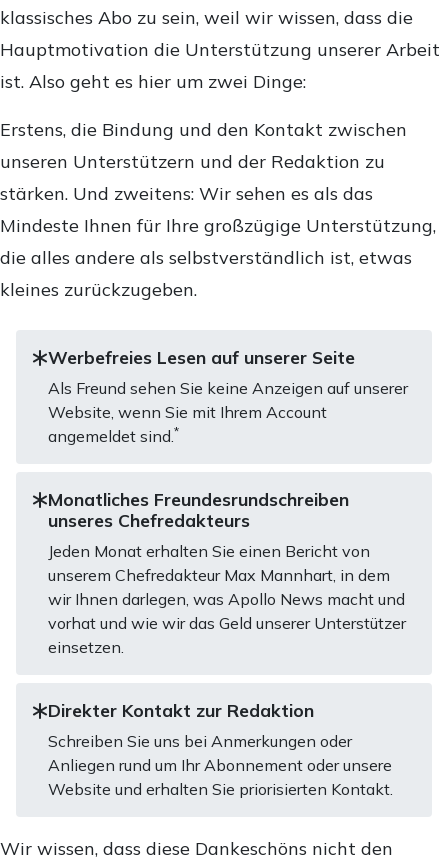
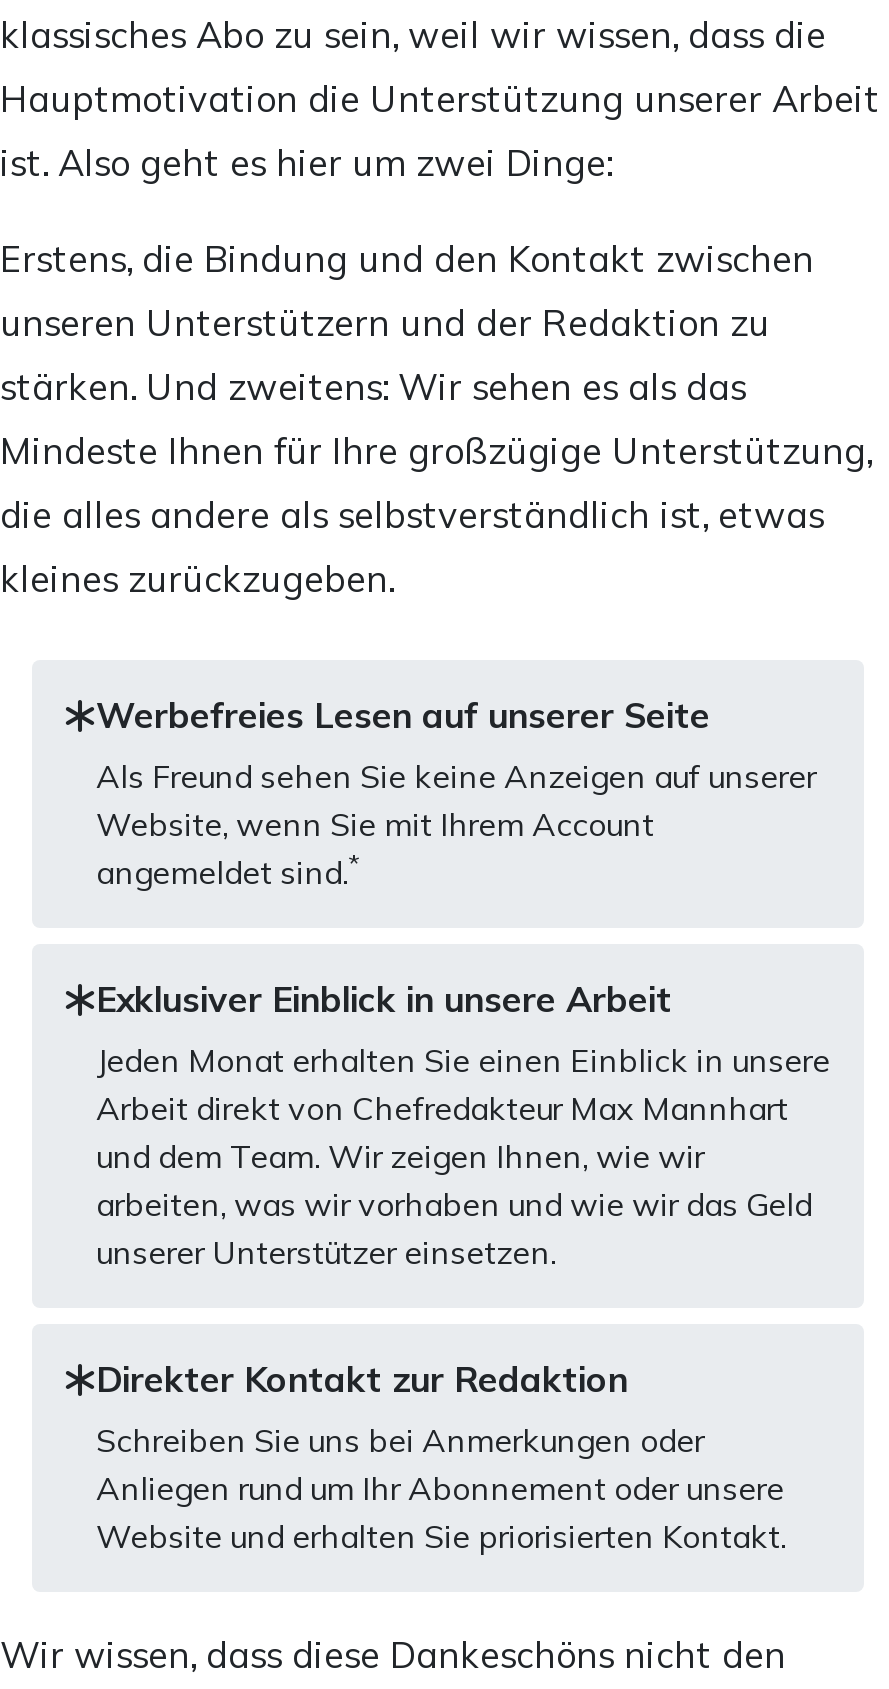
[48,488,349,531] Monatliches Freundesrundschreiben | unseres Chefredakteurs -> [96,976,672,1020] Exklusiver Einblick in unsere Arbeit
[48,541,406,657] Jeden Monat erhalten Sie einen Bericht von | unserem Chefredakteur Max Mannhart, in dem | wir Ihnen darlegen, was Apollo News macht und | vorhat und wie wir das Geld unserer Unterstützer | einsetzen. -> [96,1040,830,1272] Jeden Monat erhalten Sie einen Einblick in unsere | Arbeit direkt von Chefredakteur Max Mannhart | und dem Team. Wir zeigen Ihnen, wie wir | arbeiten, was wir vorhaben und wie wir das Geld | unserer Unterstützer einsetzen.

